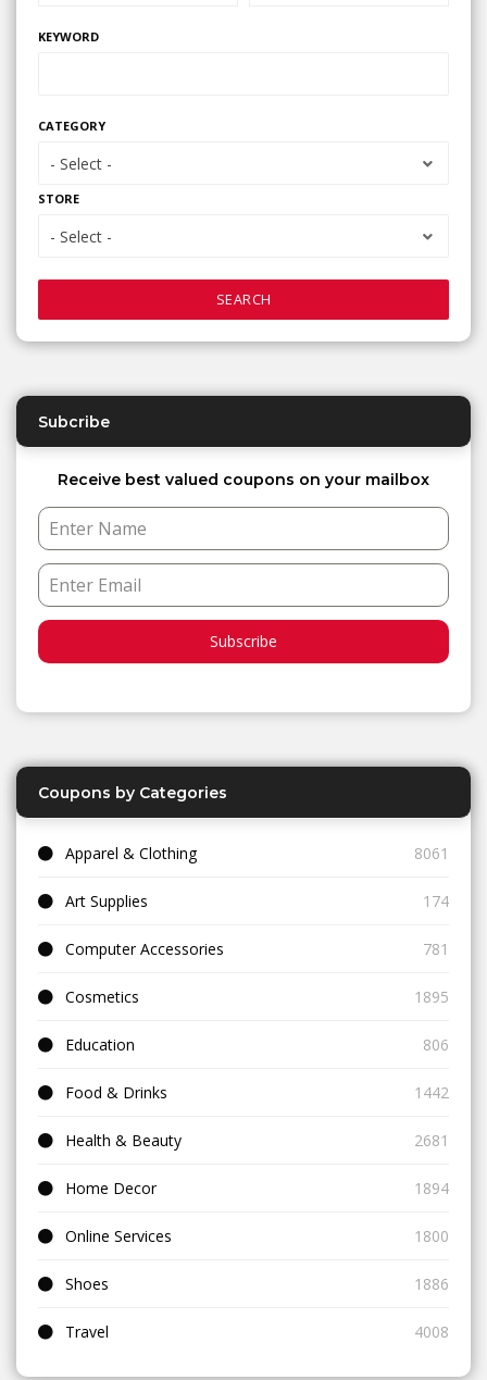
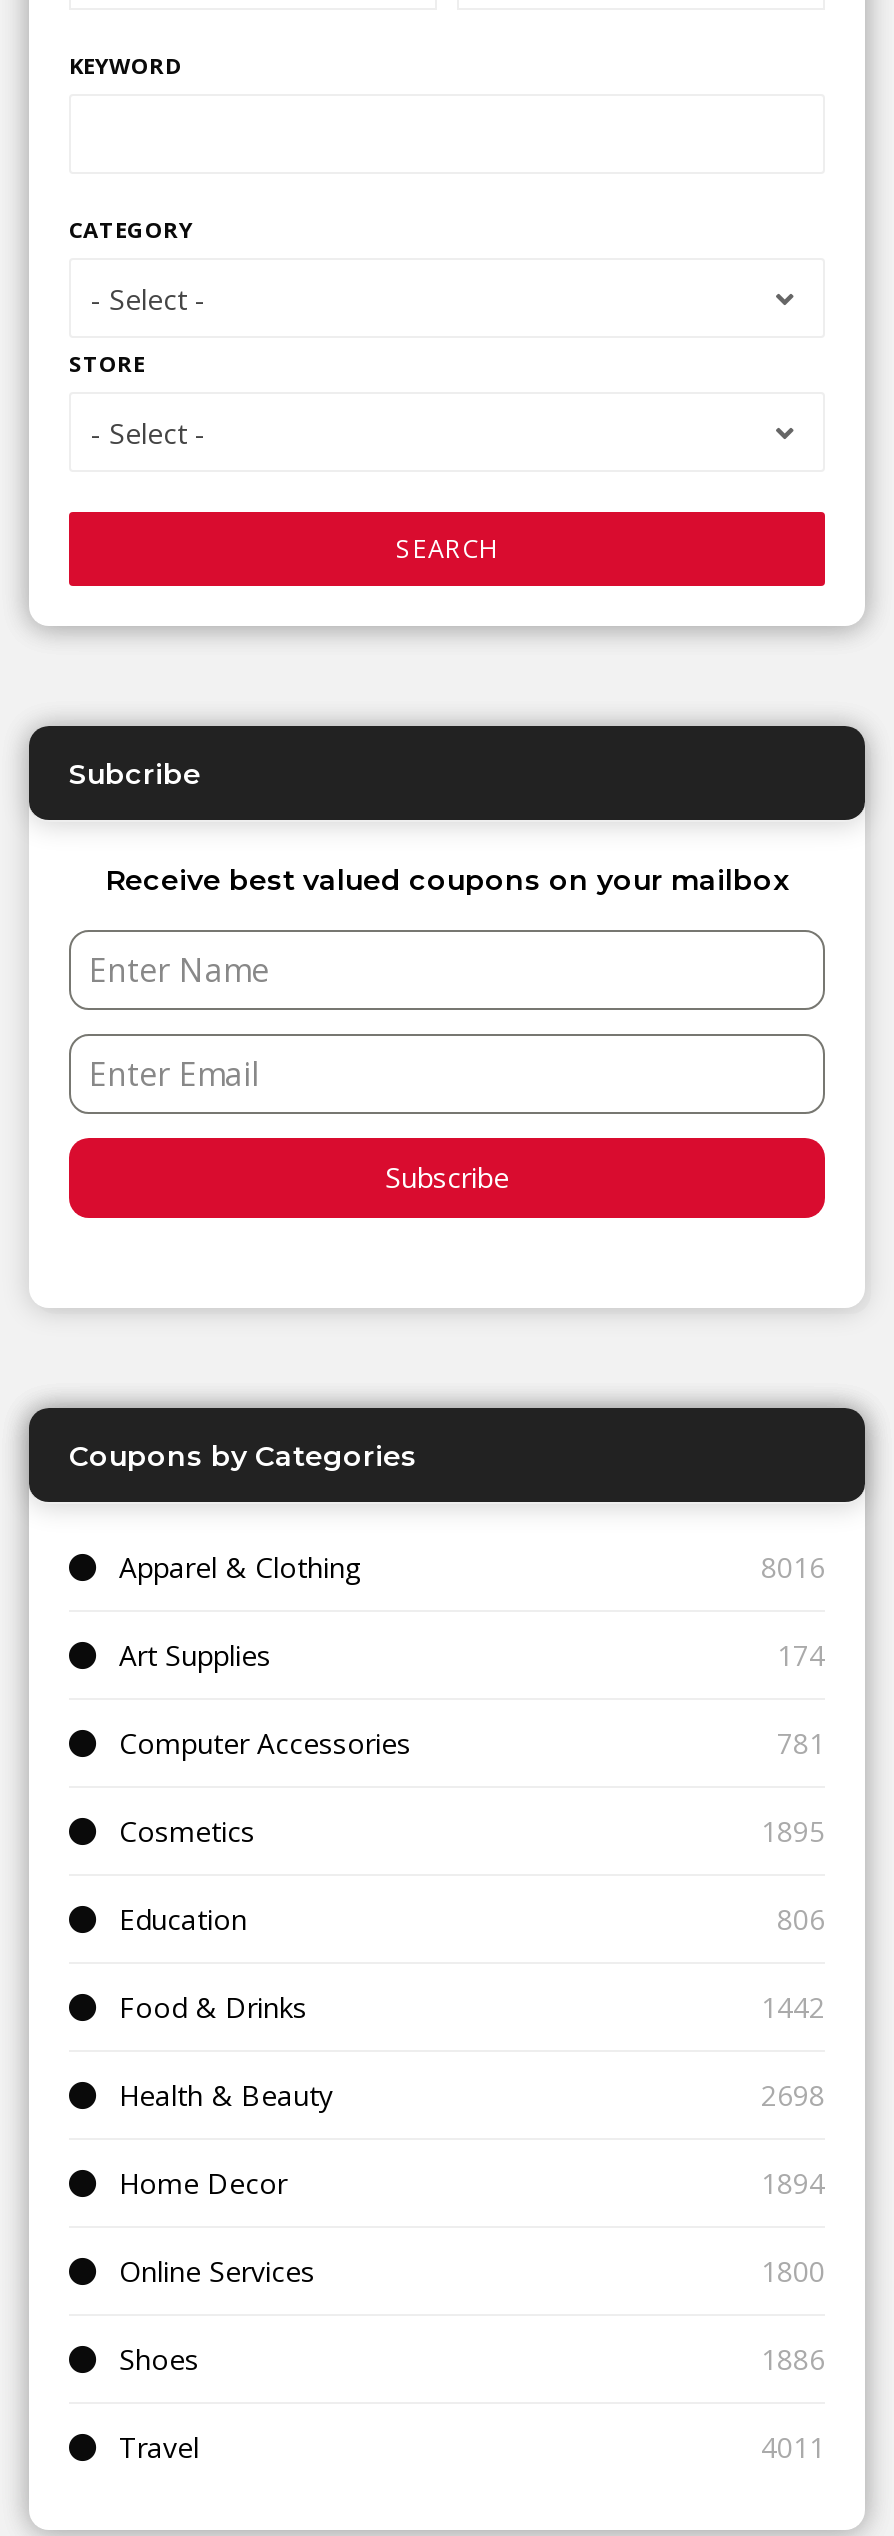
[414,843,449,863] 8061 -> [761,1548,825,1586] 8016
[414,1130,449,1151] 2681 -> [761,2076,825,2114] 2698
[414,1321,449,1342] 4008 -> [761,2428,825,2466] 4011

